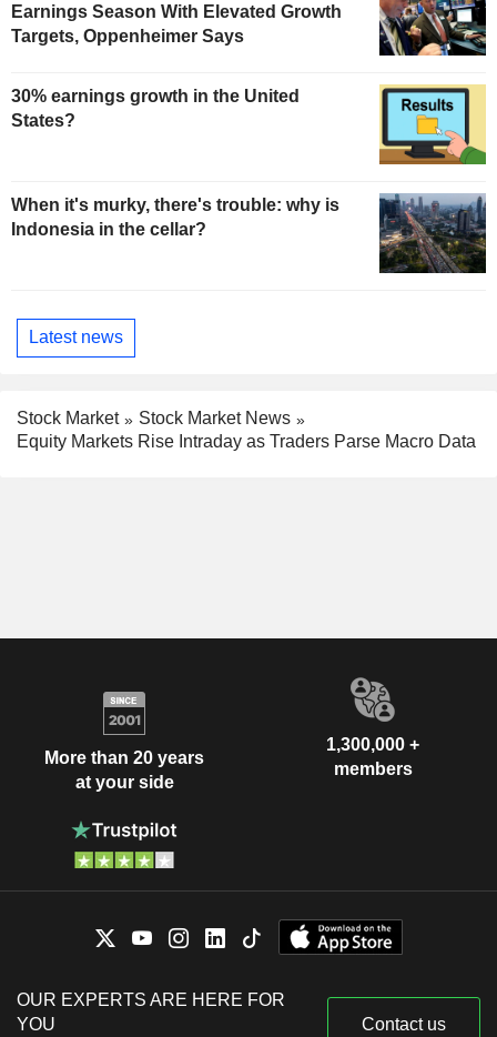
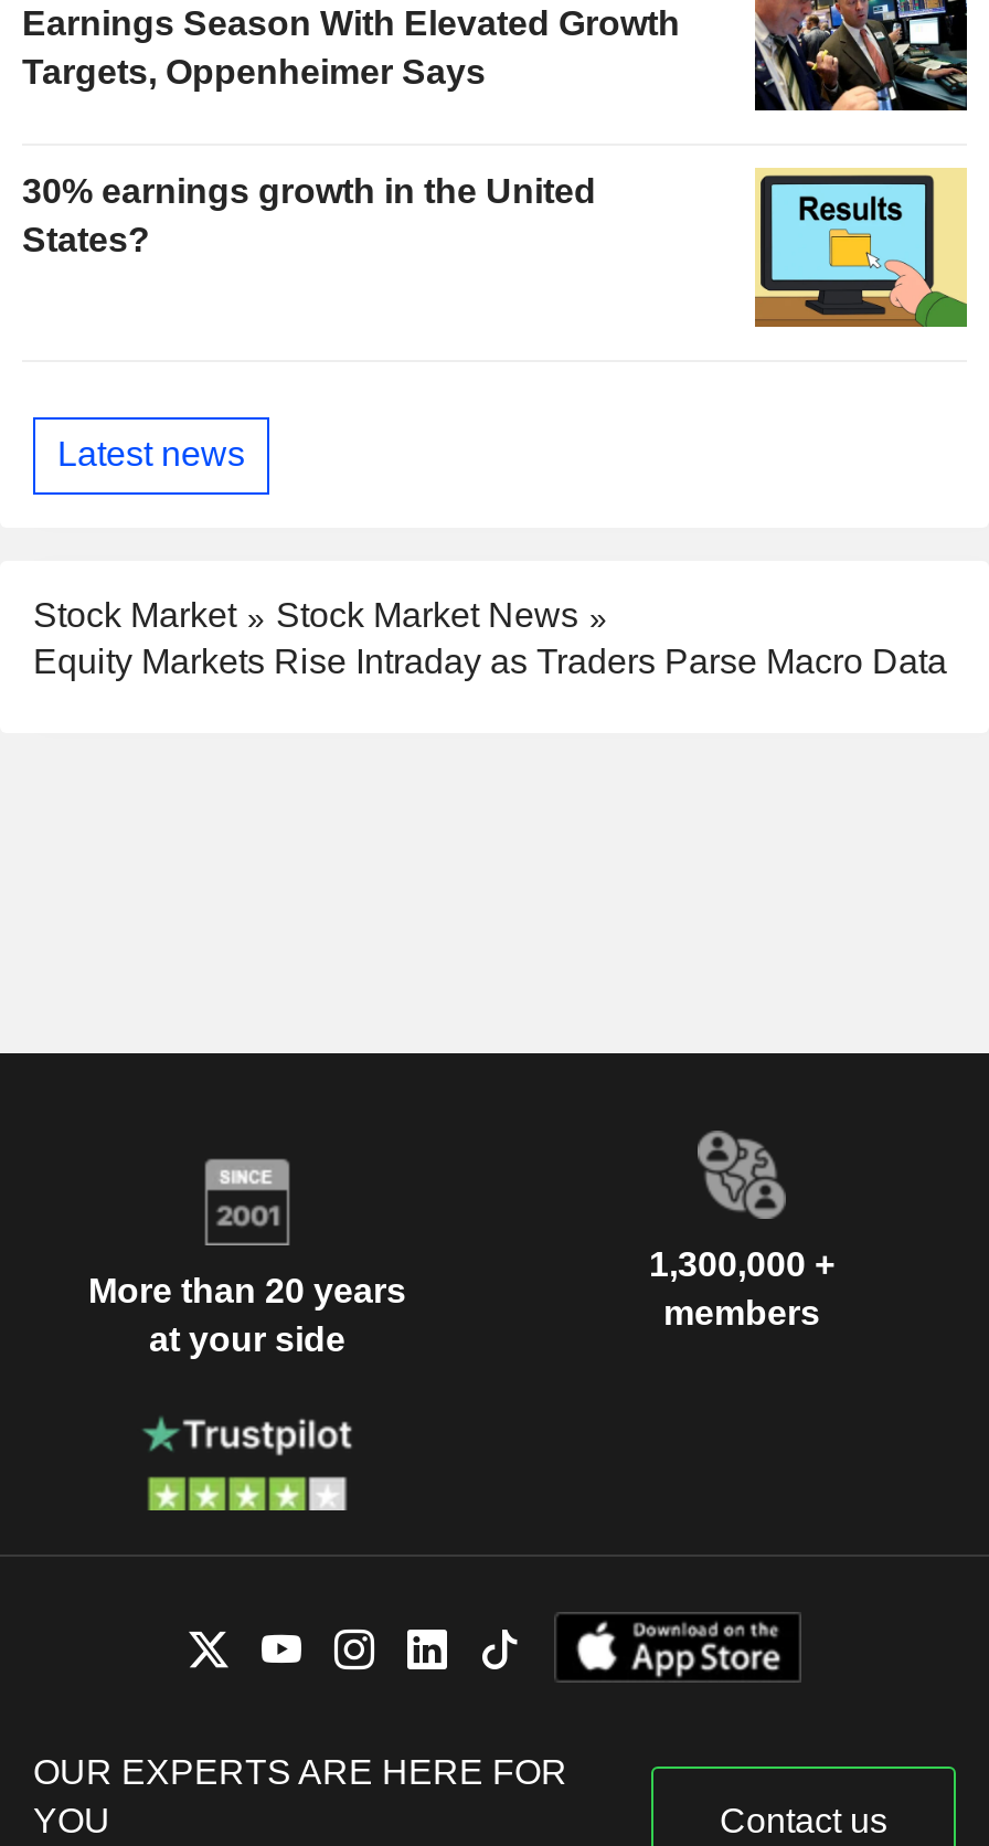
[11,192,487,274] [image] | When it's murky, there's trouble: why is | Indonesia in the cellar? -> none

